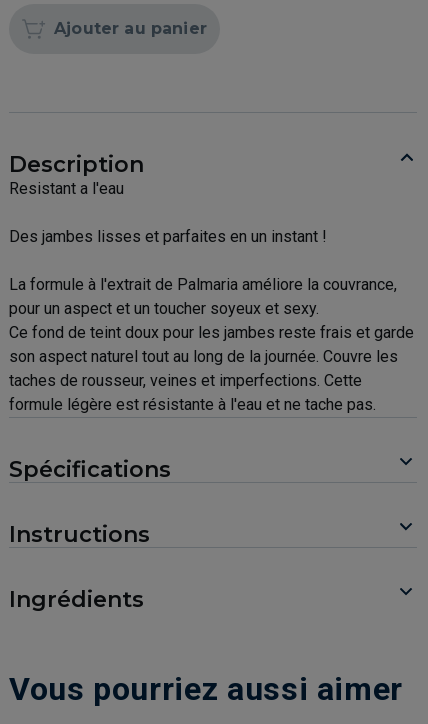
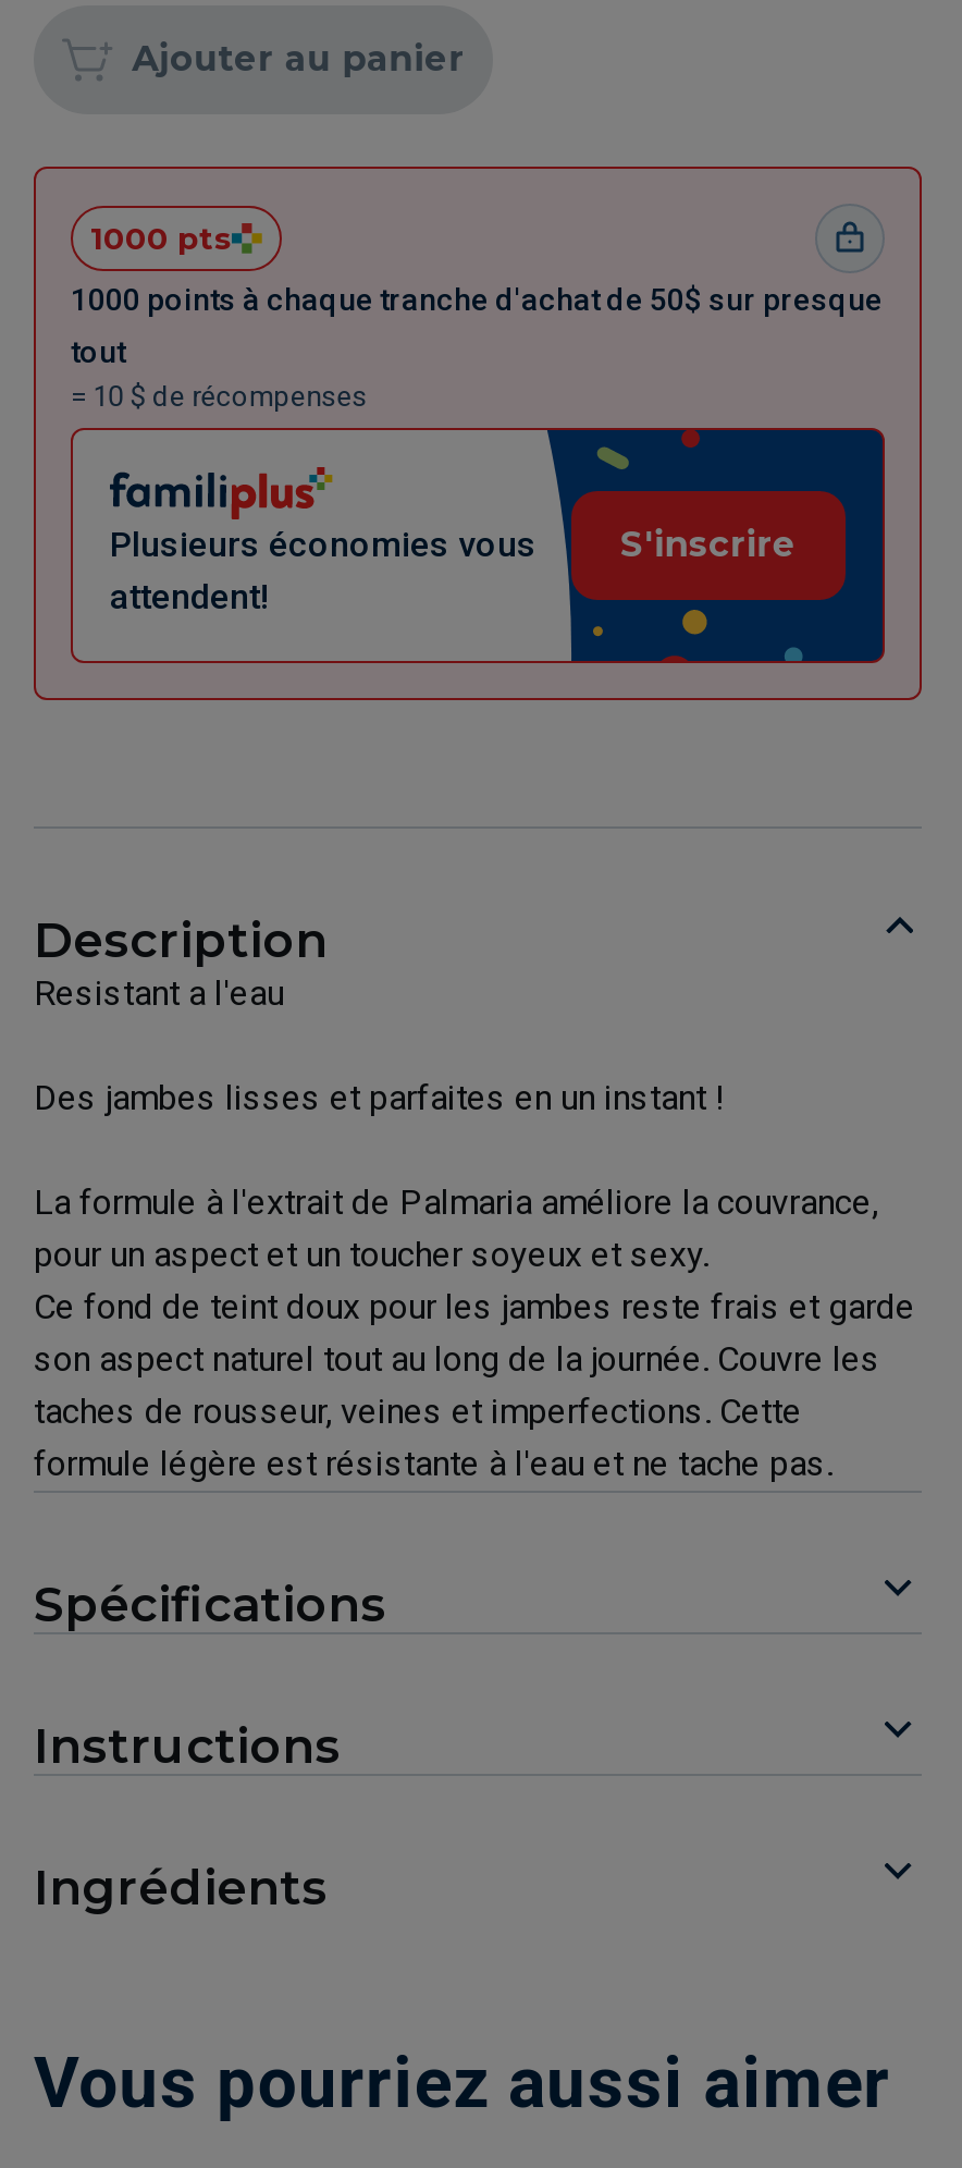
none -> [32,164,924,702] [image] | 1000 pts | 1000 points à chaque tranche d'achat de 50$ sur presque | tout | = 10 $ de récompenses
none -> [110,524,536,617] Plusieurs économies vous | attendent!
none -> [621,524,796,565] S'inscrire

